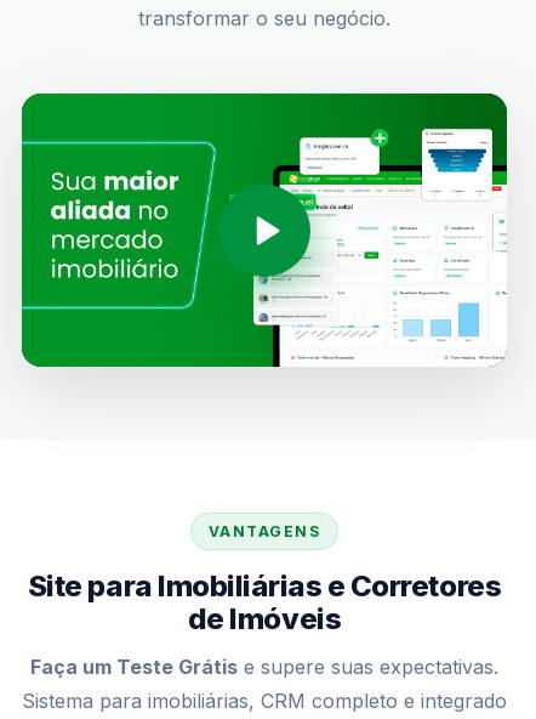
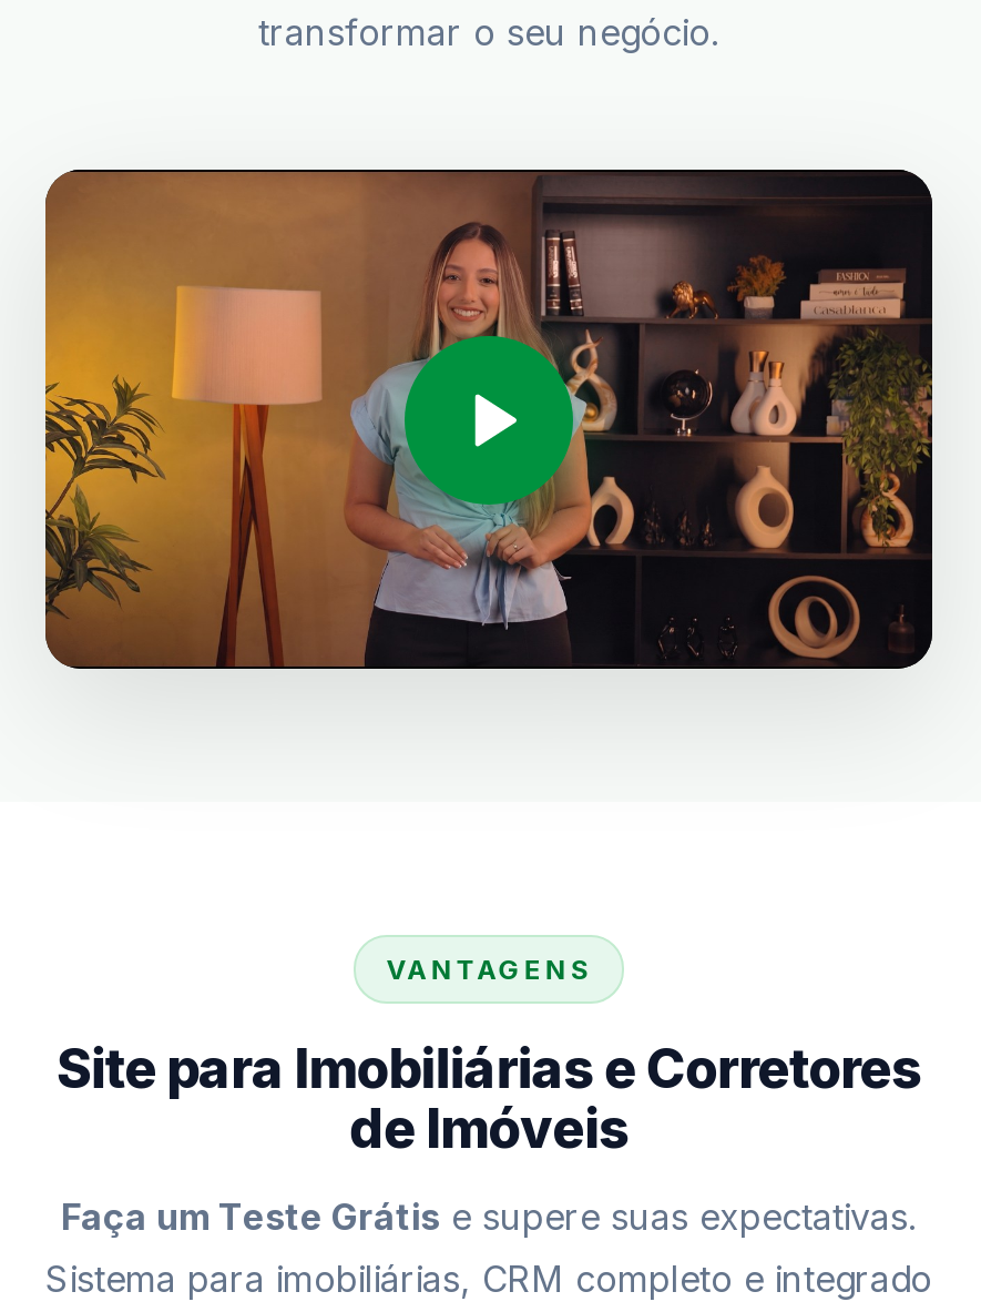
[21,92,508,368] [image] -> [43,167,934,671] [image]

